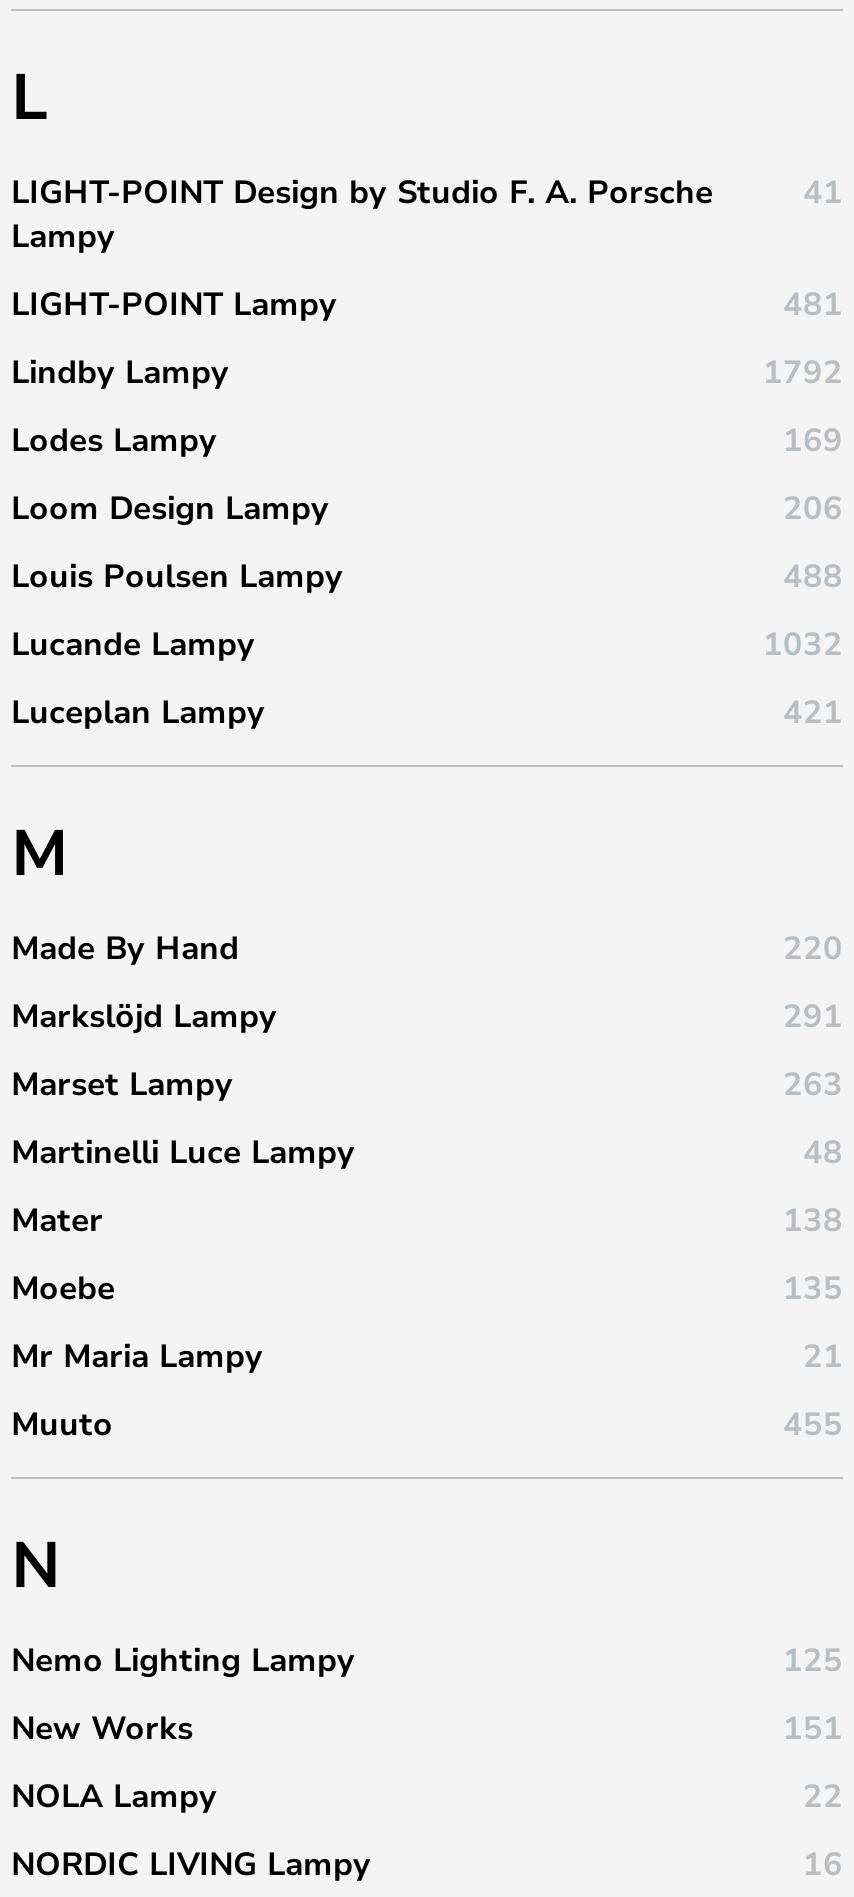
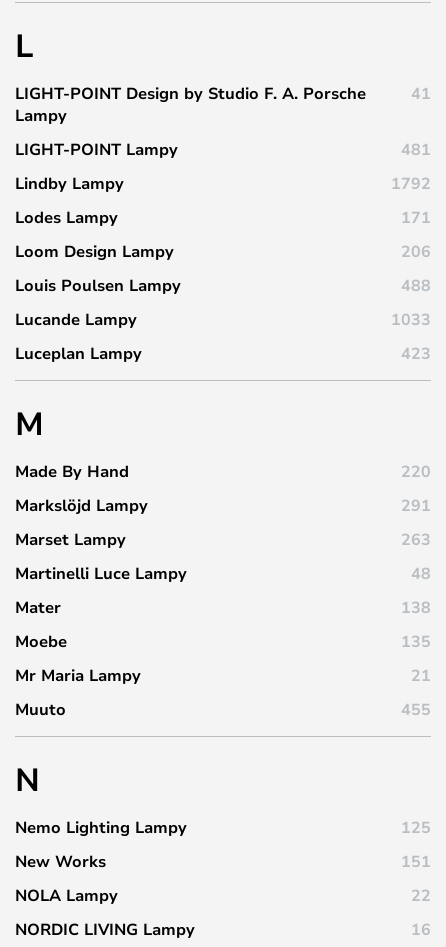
[783,417,843,461] 169 -> [401,206,431,228] 171
[763,621,843,665] 1032 -> [391,308,431,330] 1033
[783,689,843,733] 421 -> [401,342,431,364] 423

